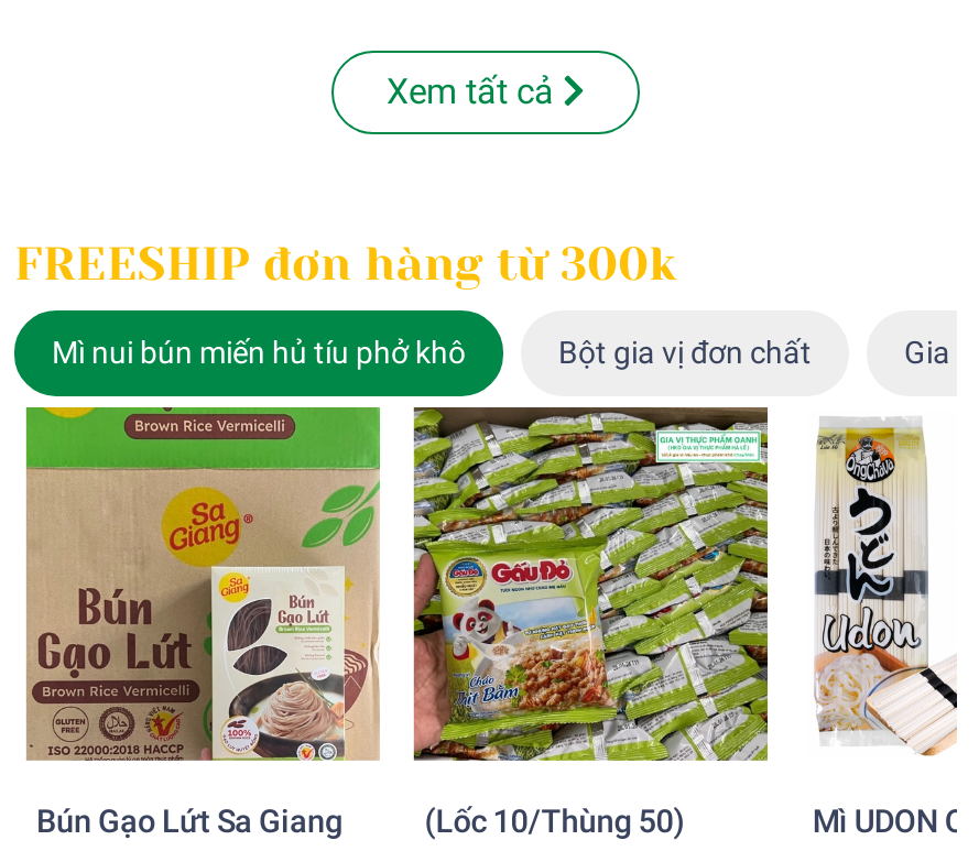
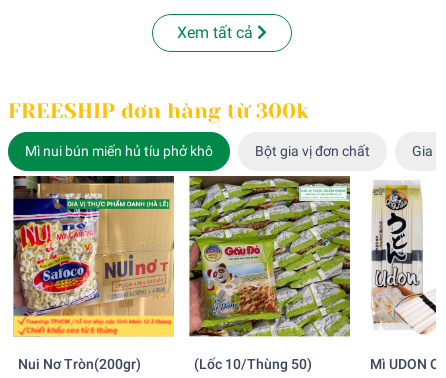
[23,405,382,841] [image] | Bún Gạo Lứt Sa Giang -> [12,175,175,373] [image] | Nui Nơ Tròn(200gr)

